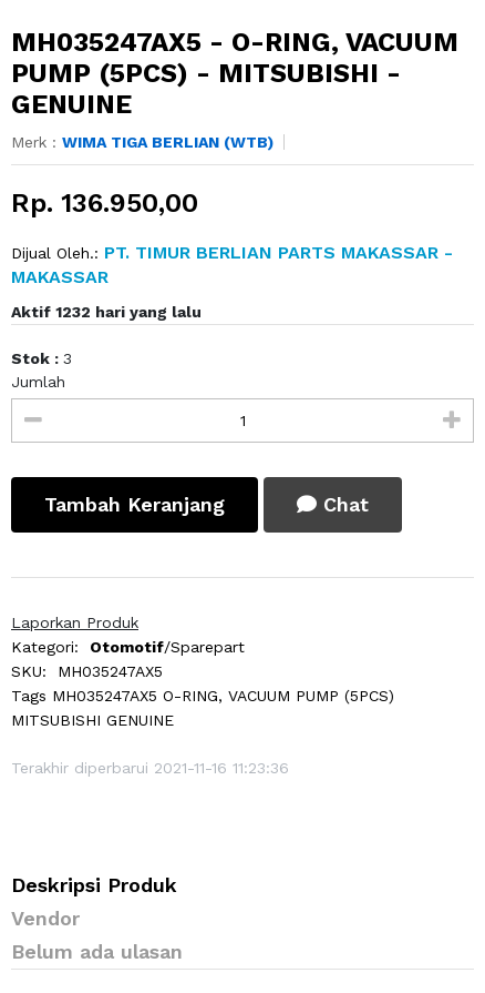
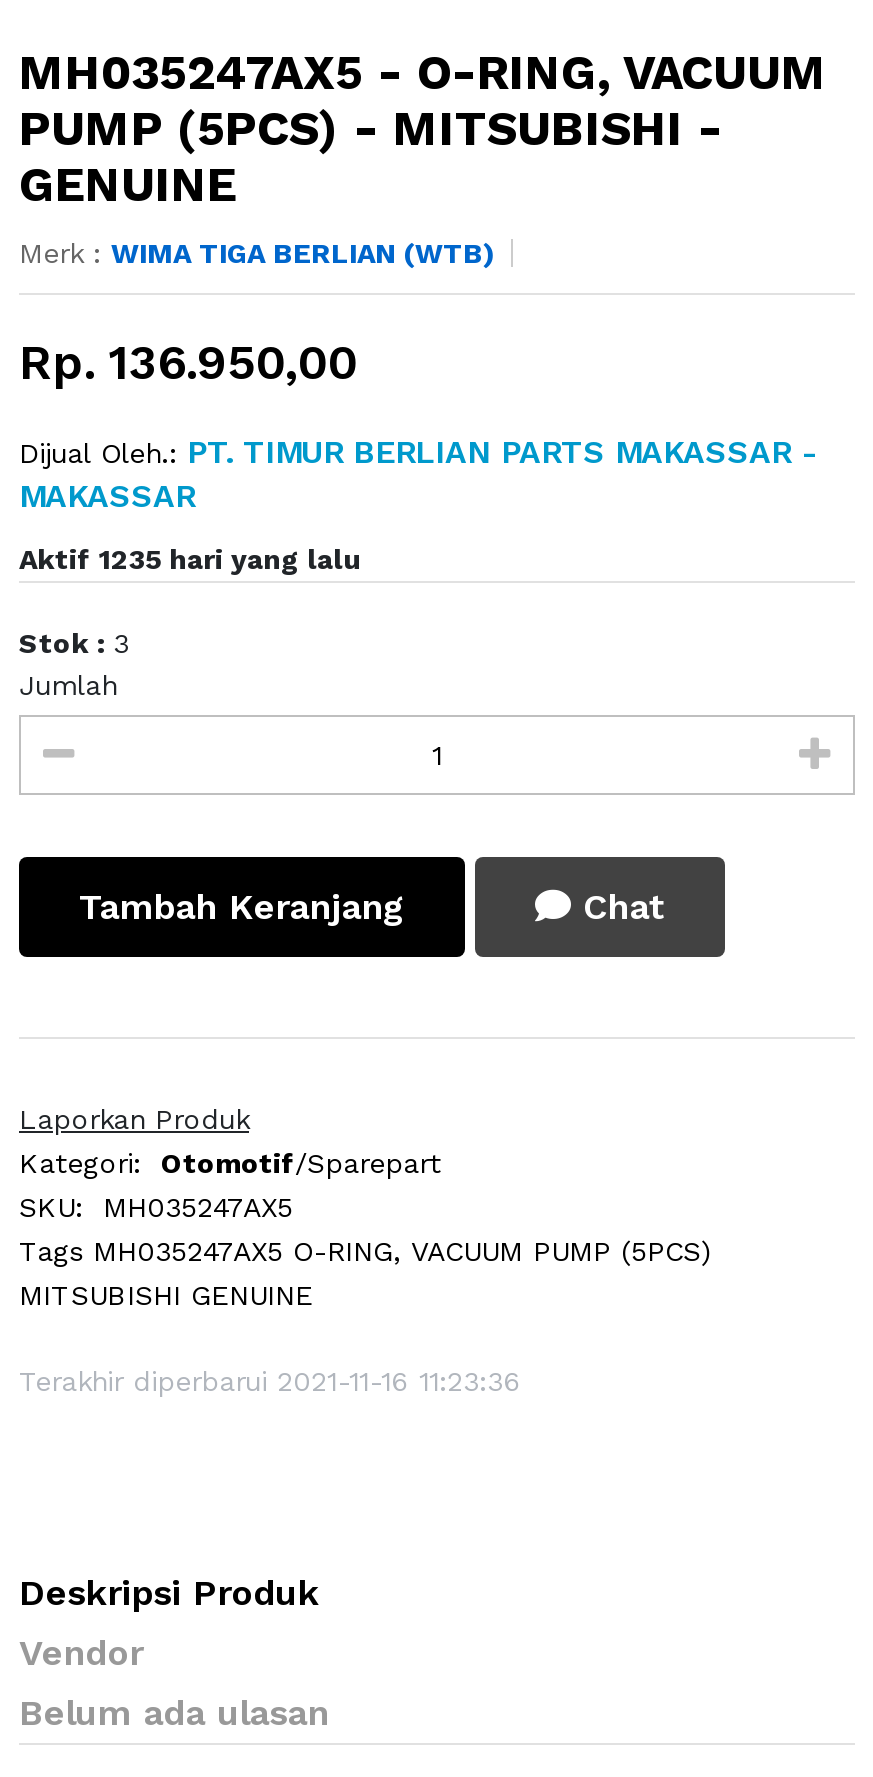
[11,303,202,321] Aktif 1232 hari yang lalu -> [19,544,361,576] Aktif 1235 hari yang lalu

